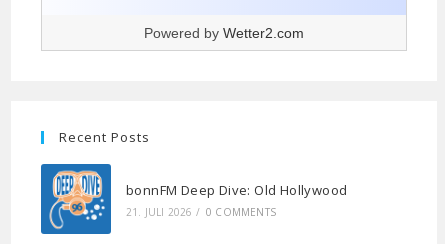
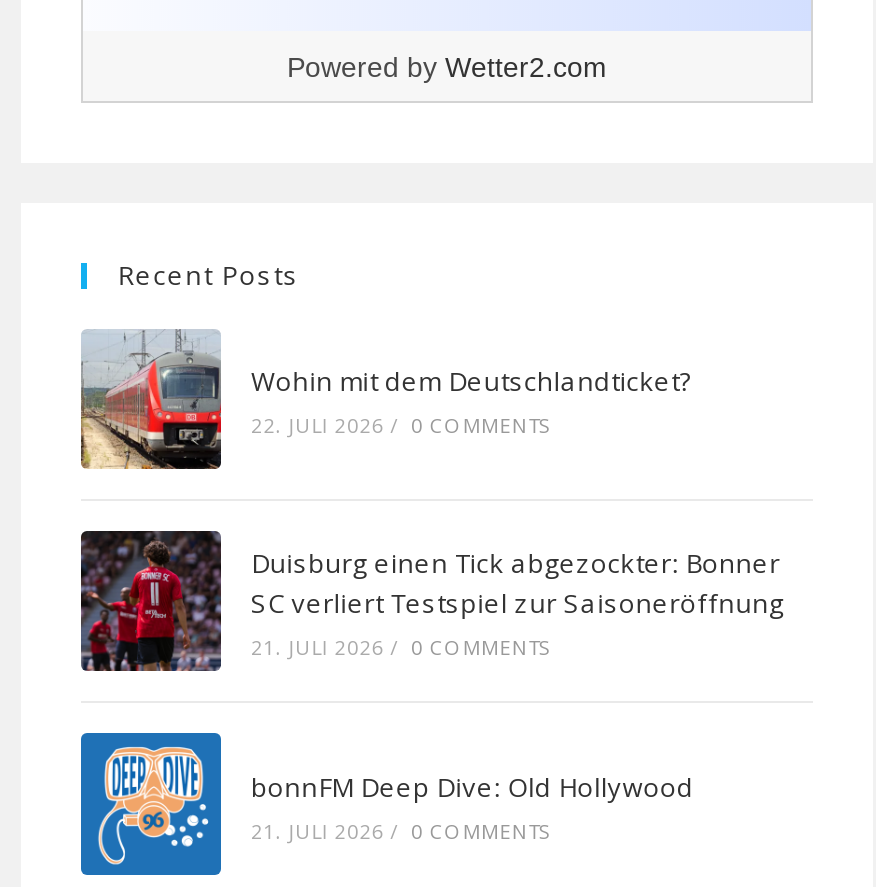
none -> [79,329,693,471] [image] | Wohin mit dem Deutschlandticket? | 22. JULI 2026 / 0 COMMENTS
none -> [79,529,797,675] [image] | Duisburg einen Tick abgezockter: Bonner | SC verliert Testspiel zur Saisoneröffnung | 21. JULI 2026 / 0 COMMENTS

